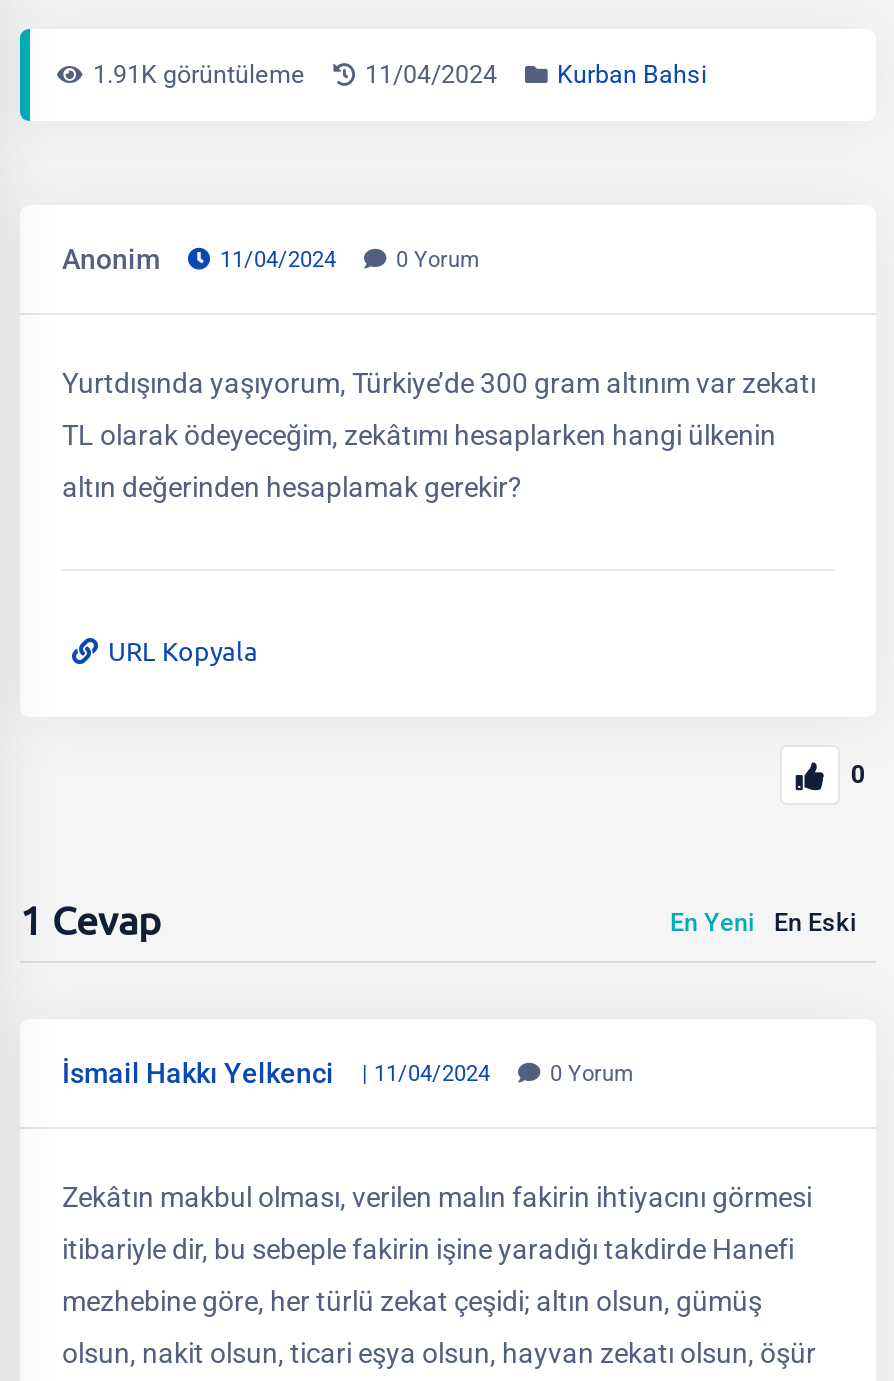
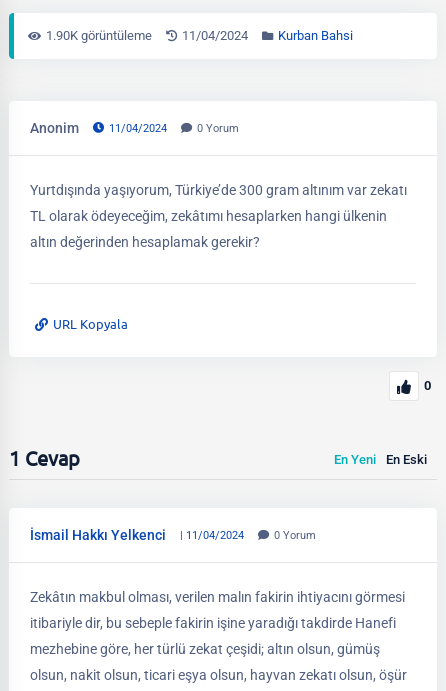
[93,59,305,89] 1.91K görüntüleme -> [45,28,151,43] 1.90K görüntüleme

